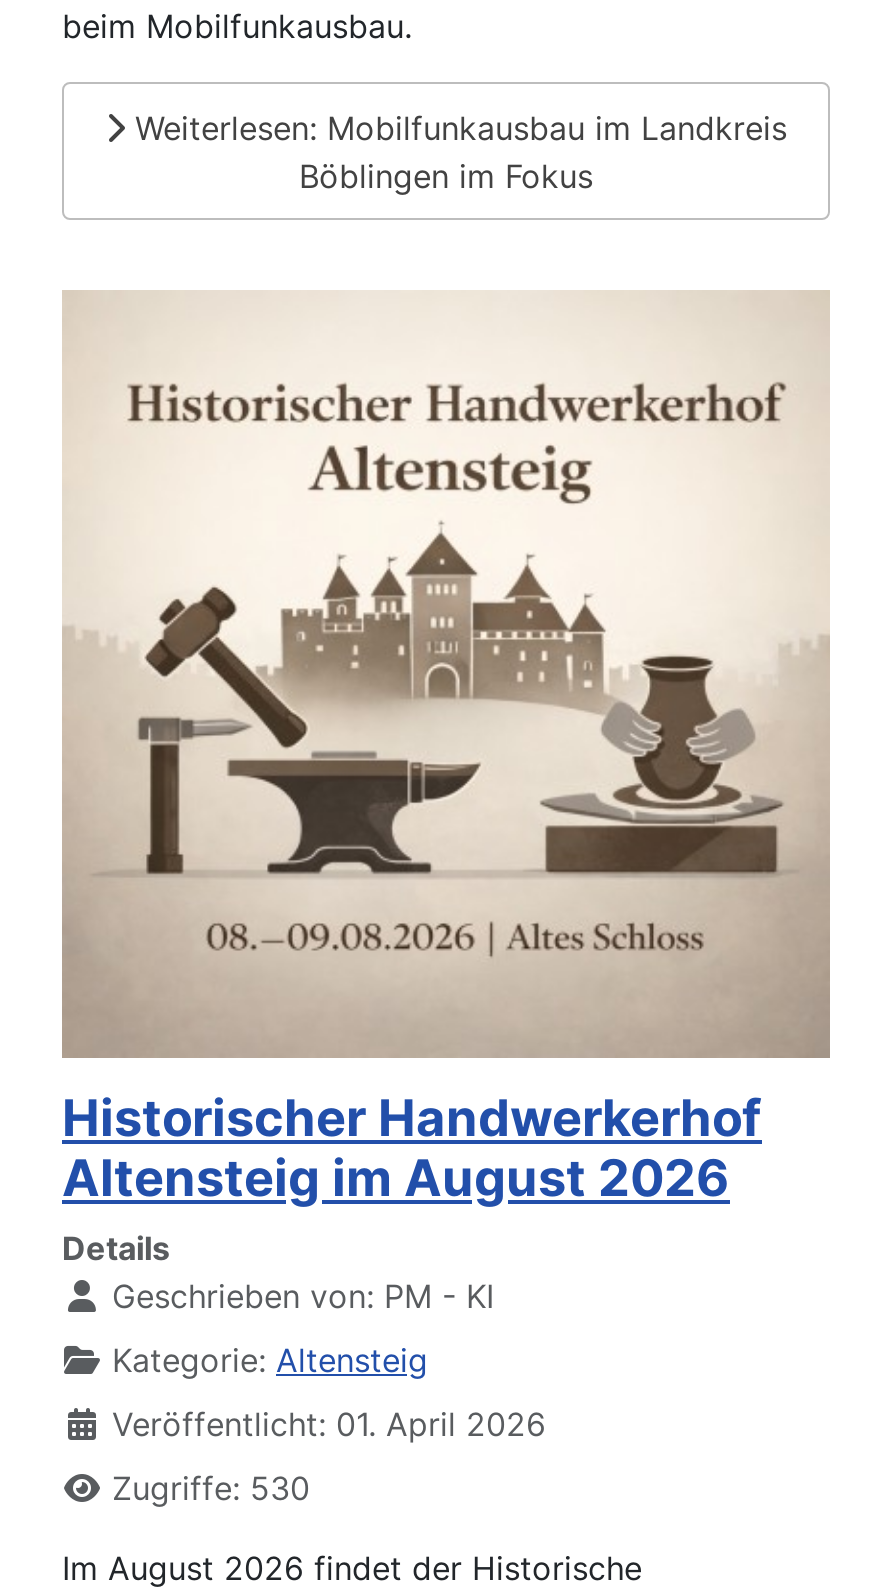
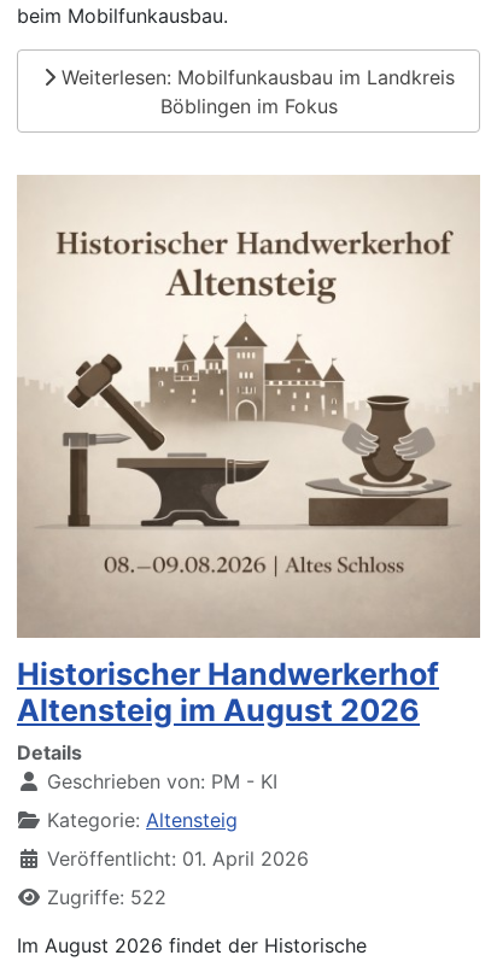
[112,1468,310,1508] Zugriffe: 530 -> [47,885,166,909] Zugriffe: 522

